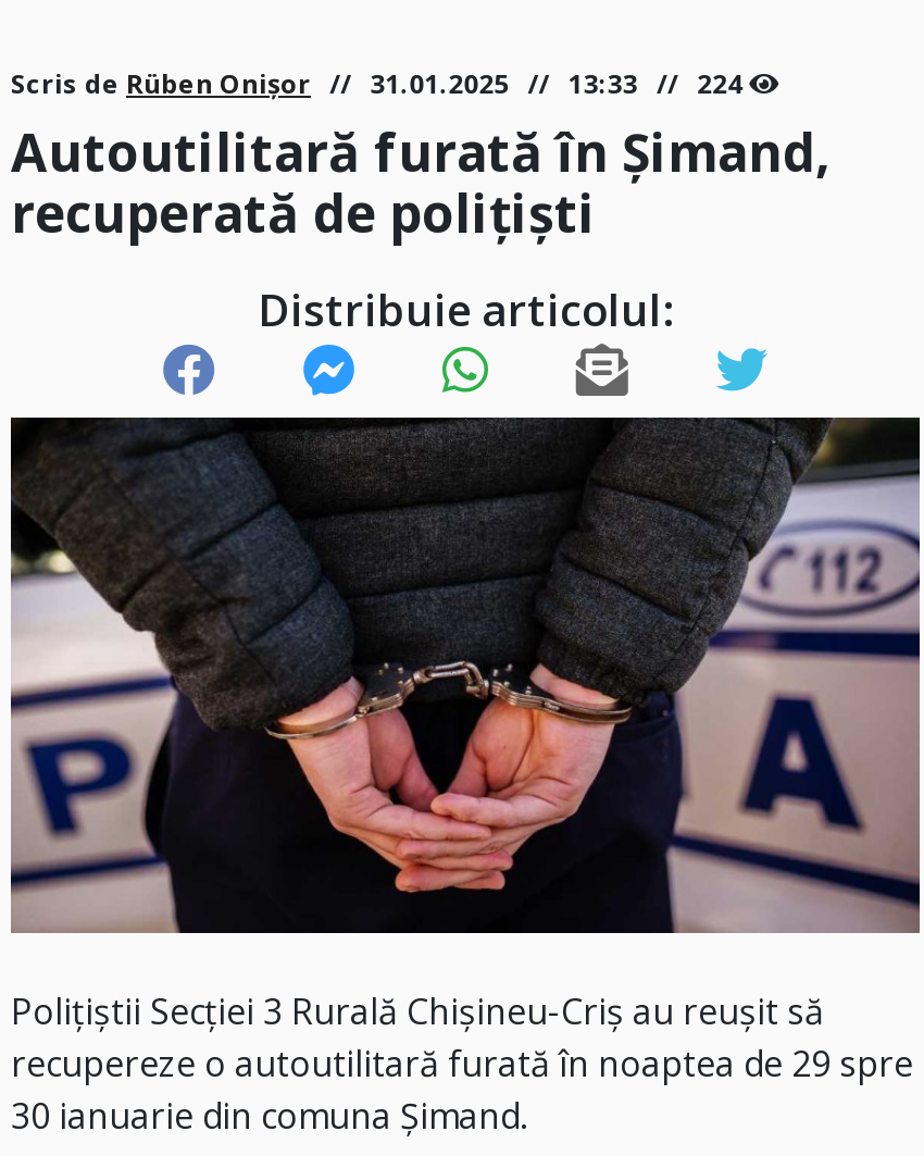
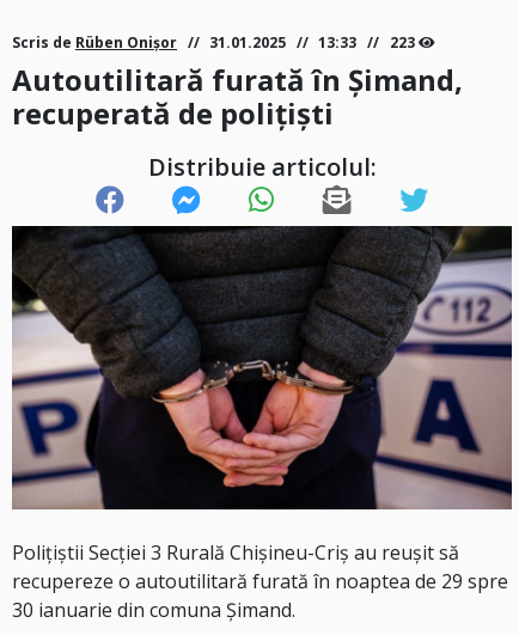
[11,66,743,103] Scris de Rüben Onișor 31.01.2025 13:33 224 -> [12,33,414,53] Scris de Rüben Onișor 31.01.2025 13:33 223

